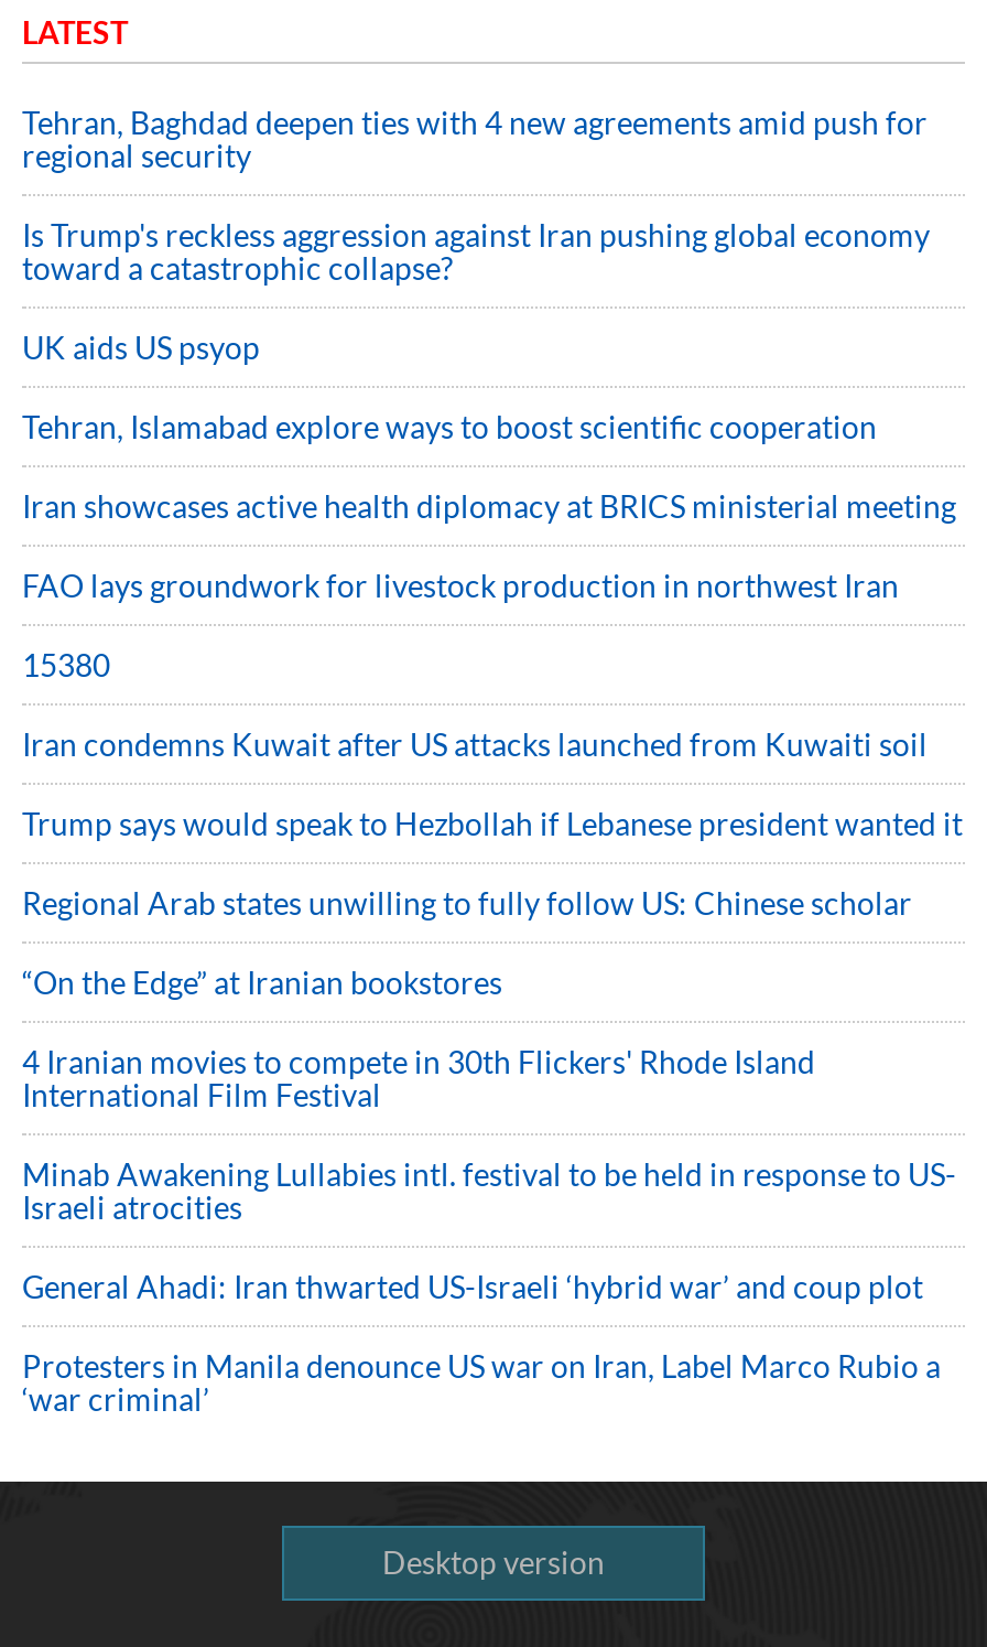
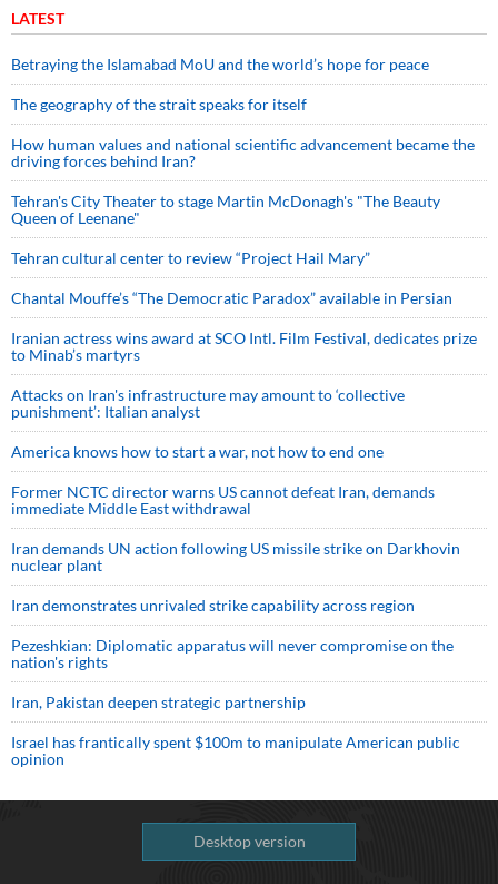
[22,105,928,175] Tehran, Baghdad deepen ties with 4 new agreements amid push for | regional security -> [11,55,429,74] Betraying the Islamabad MoU and the world’s hope for peace
[22,217,930,288] Is Trump's reckless aggression against Iran pushing global economy | toward a catastrophic collapse? -> [11,95,307,114] The geography of the strait speaks for itself
[22,329,260,367] UK aids US psyop -> [11,135,475,171] How human values and national scientific advancement became the | driving forces behind Iran?
[22,409,877,446] Tehran, Islamabad explore ways to boost scientific cooperation -> [11,192,440,228] Tehran's City Theater to stage Martin McDonagh's "The Beauty | Queen of Leenane"
[22,488,956,526] Iran showcases active health diplomacy at BRICS ministerial meeting -> [11,249,370,268] Tehran cultural center to review “Project Hail Mary”
[22,568,899,605] FAO lays groundwork for livestock production in northwest Iran -> [11,289,452,308] Chantal Mouffe’s “The Democratic Paradox” available in Persian
[22,647,110,684] 15380 -> [11,329,477,365] Iranian actress wins award at SCO Intl. Film Festival, dedicates prize | to Minab’s martyrs
[22,726,928,764] Iran condemns Kuwait after US attacks launched from Kuwaiti soil -> [11,386,405,421] Attacks on Iran's infrastructure may amount to ‘collective | punishment’: Italian analyst
[22,806,963,843] Trump says would speak to Hezbollah if Lebanese president wanted it -> [11,442,384,461] America knows how to start a war, not how to end one
[22,885,912,922] Regional Arab states unwilling to fully follow US: Chinese scholar -> [11,483,435,518] Former NCTC director warns US cannot defeat Iran, demands | immediate Middle East withdrawal
[22,964,502,1002] “On the Edge” at Iranian bookstores -> [11,539,460,575] Iran demands UN action following US missile strike on Darkhovin | nuclear plant
[22,1044,815,1114] 4 Iranian movies to compete in 30th Flickers' Rhode Island | International Film Festival -> [11,596,415,615] Iran demonstrates unrivaled strike capability across region
[22,1156,956,1227] Minab Awakening Lullabies intl. festival to be held in response to US- | Israeli atrocities -> [11,636,454,672] Pezeshkian: Diplomatic apparatus will never compromise on the | nation's rights
[22,1269,923,1306] General Ahadi: Iran thwarted US-Israeli ‘hybrid war’ and coup plot -> [11,693,306,712] Iran, Pakistan deepen strategic partnership
[22,1348,941,1419] Protesters in Manila denounce US war on Iran, Label Marco Rubio a | ‘war criminal’ -> [11,733,460,769] Israel has frantically spent $100m to manipulate American public | opinion

